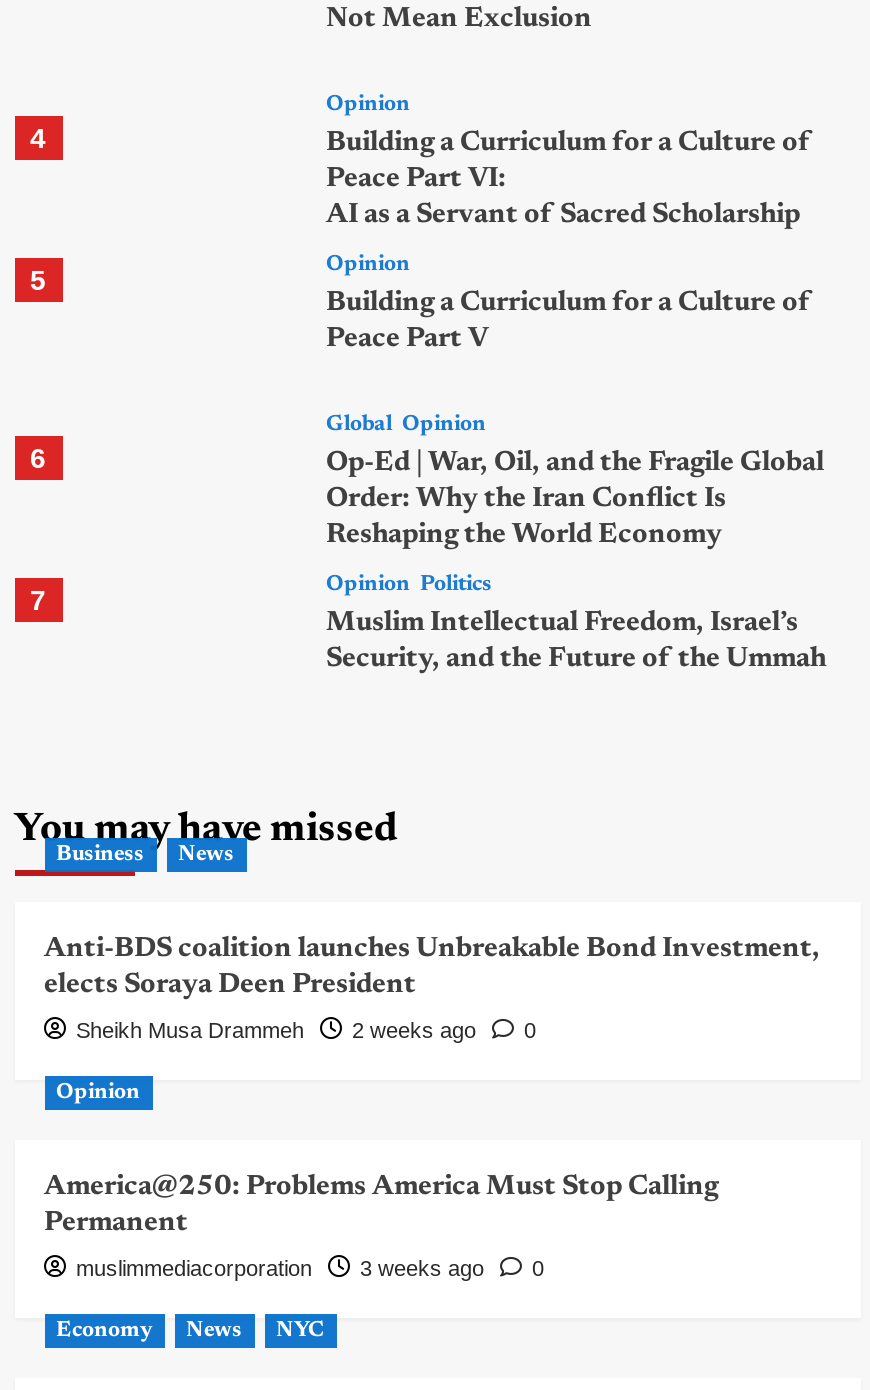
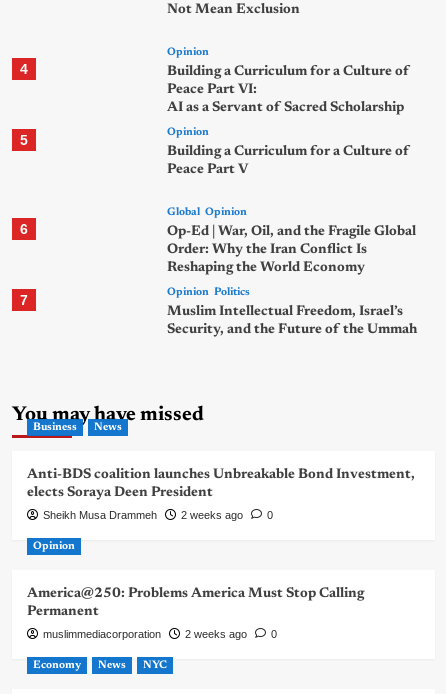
[76,1256,544,1280] muslimmediacorporation 3 weeks ago 0 -> [42,628,276,640] muslimmediacorporation 2 weeks ago 0

